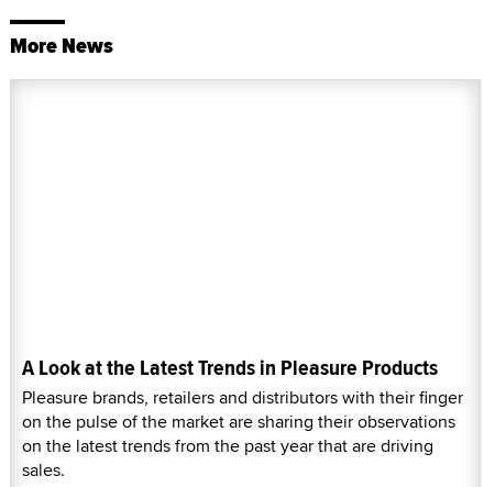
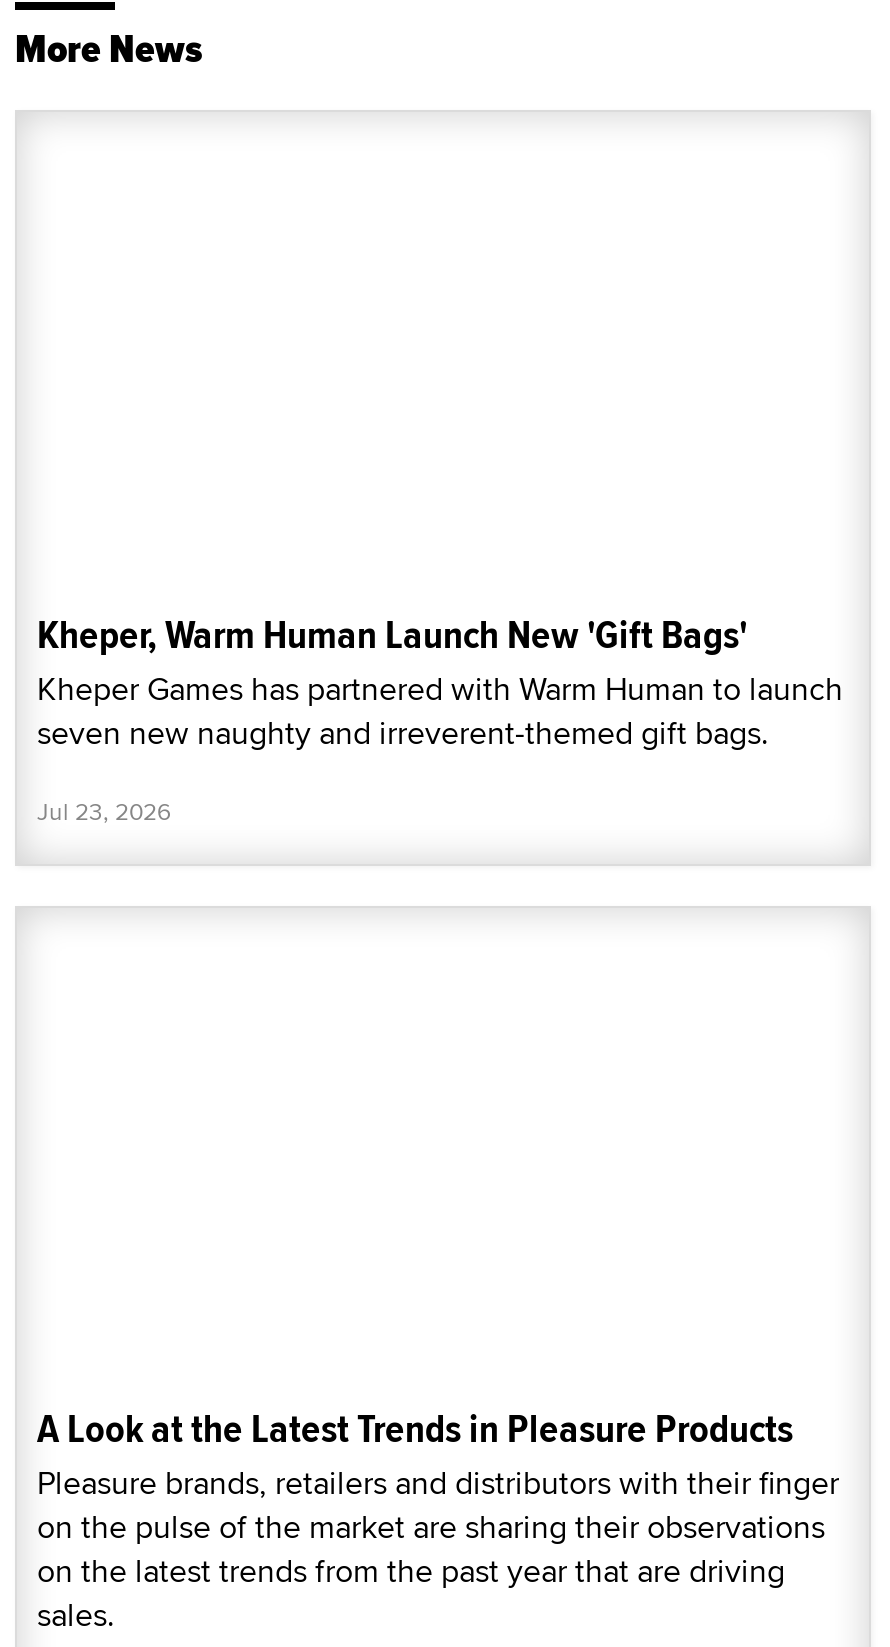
none -> [37,605,843,827] Kheper, Warm Human Launch New 'Gift Bags' | Kheper Games has partnered with Warm Human to launch | seven new naughty and irreverent-themed gift bags. | Jul 23, 2026

